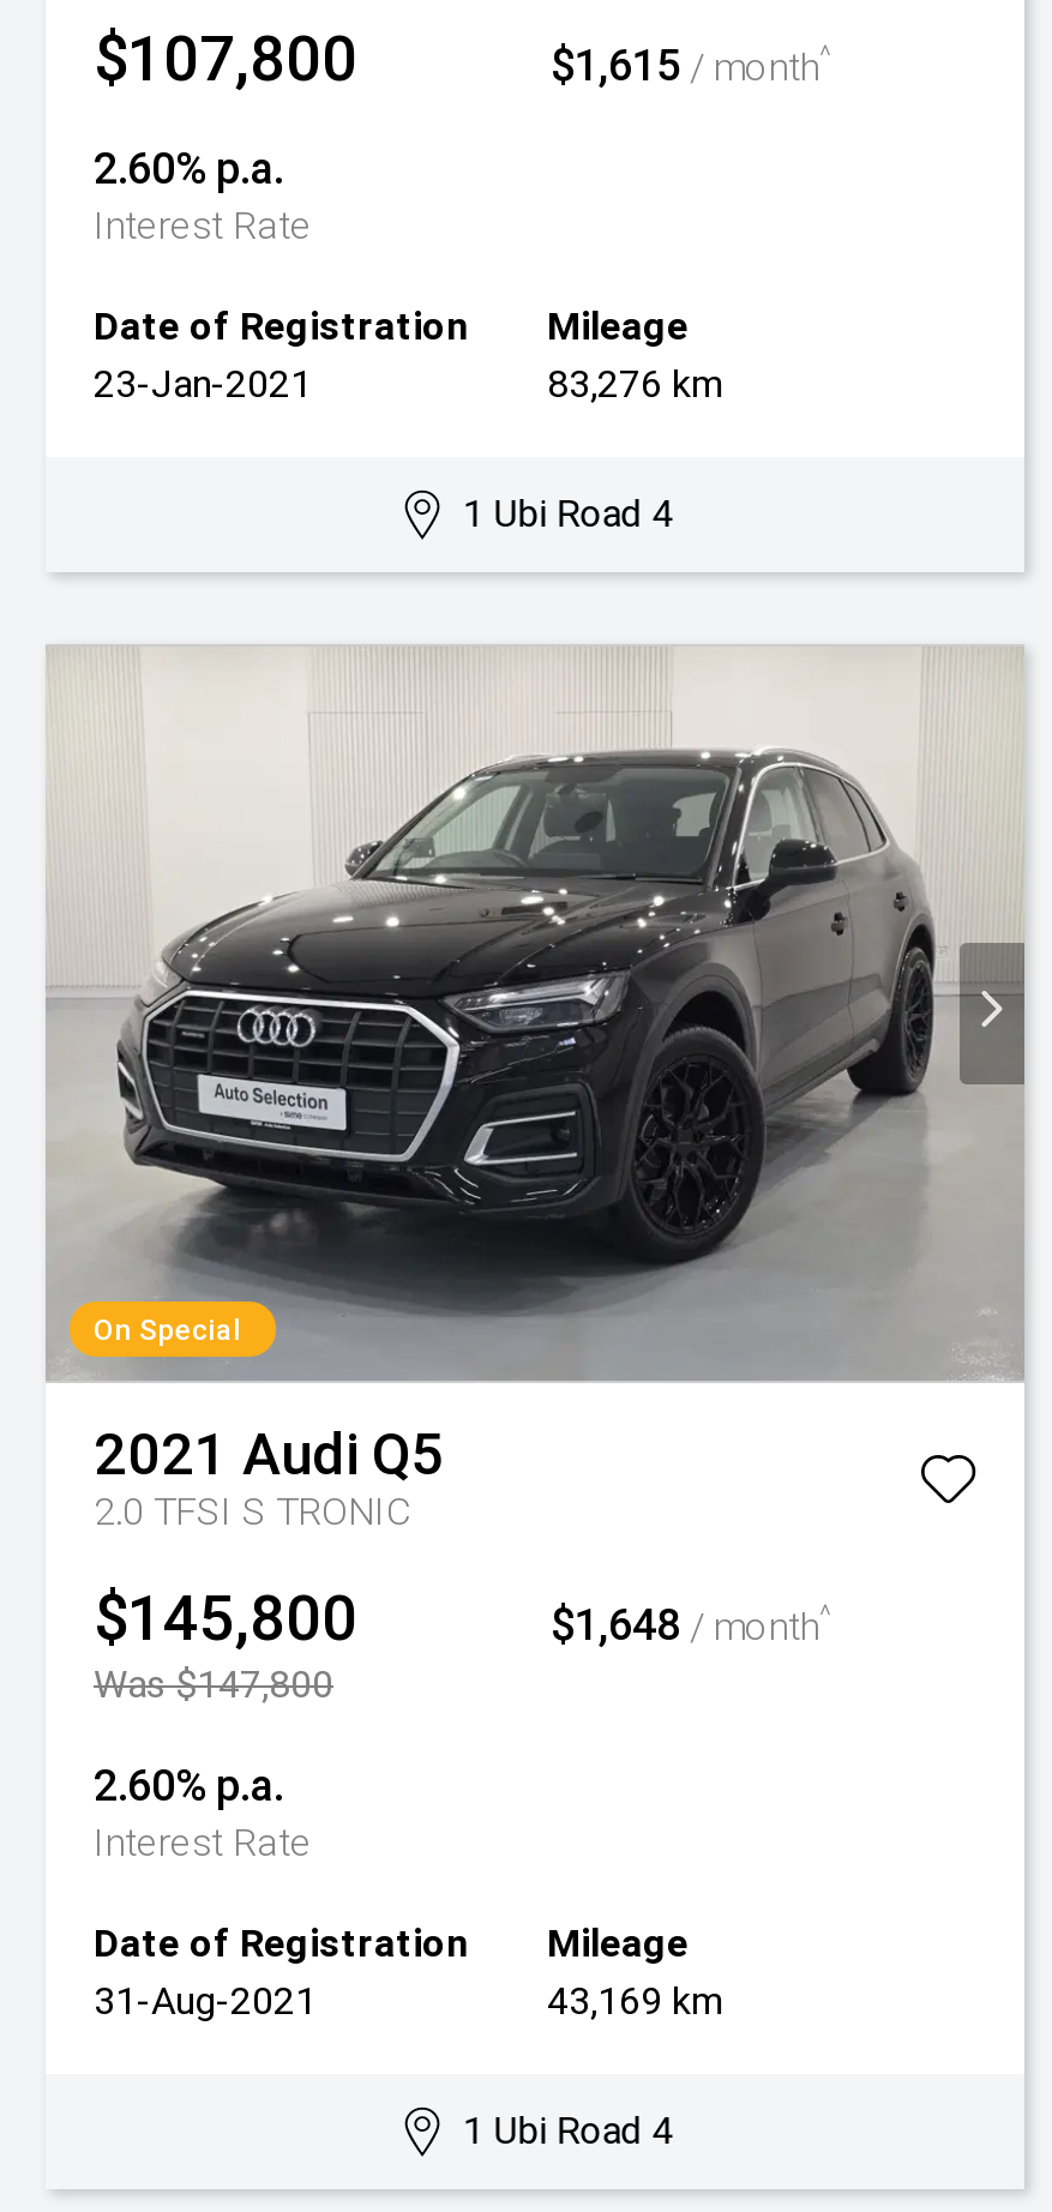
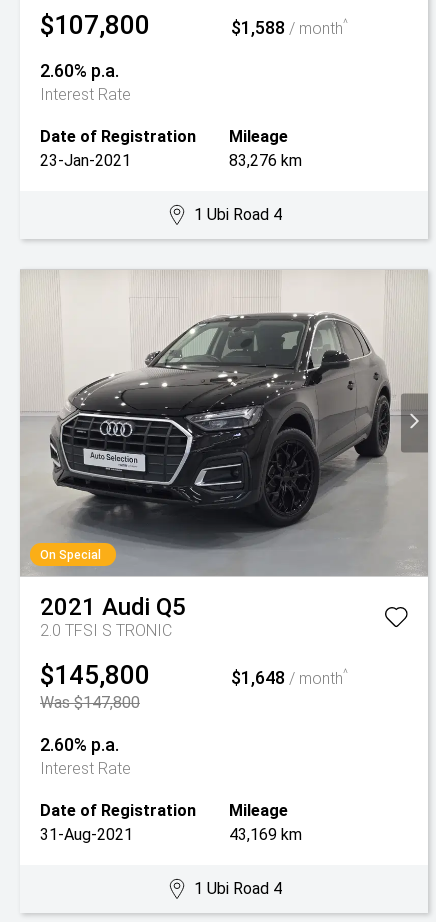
[551,39,831,90] $1,615 / month^ -> [230,17,347,38] $1,588 / month^

